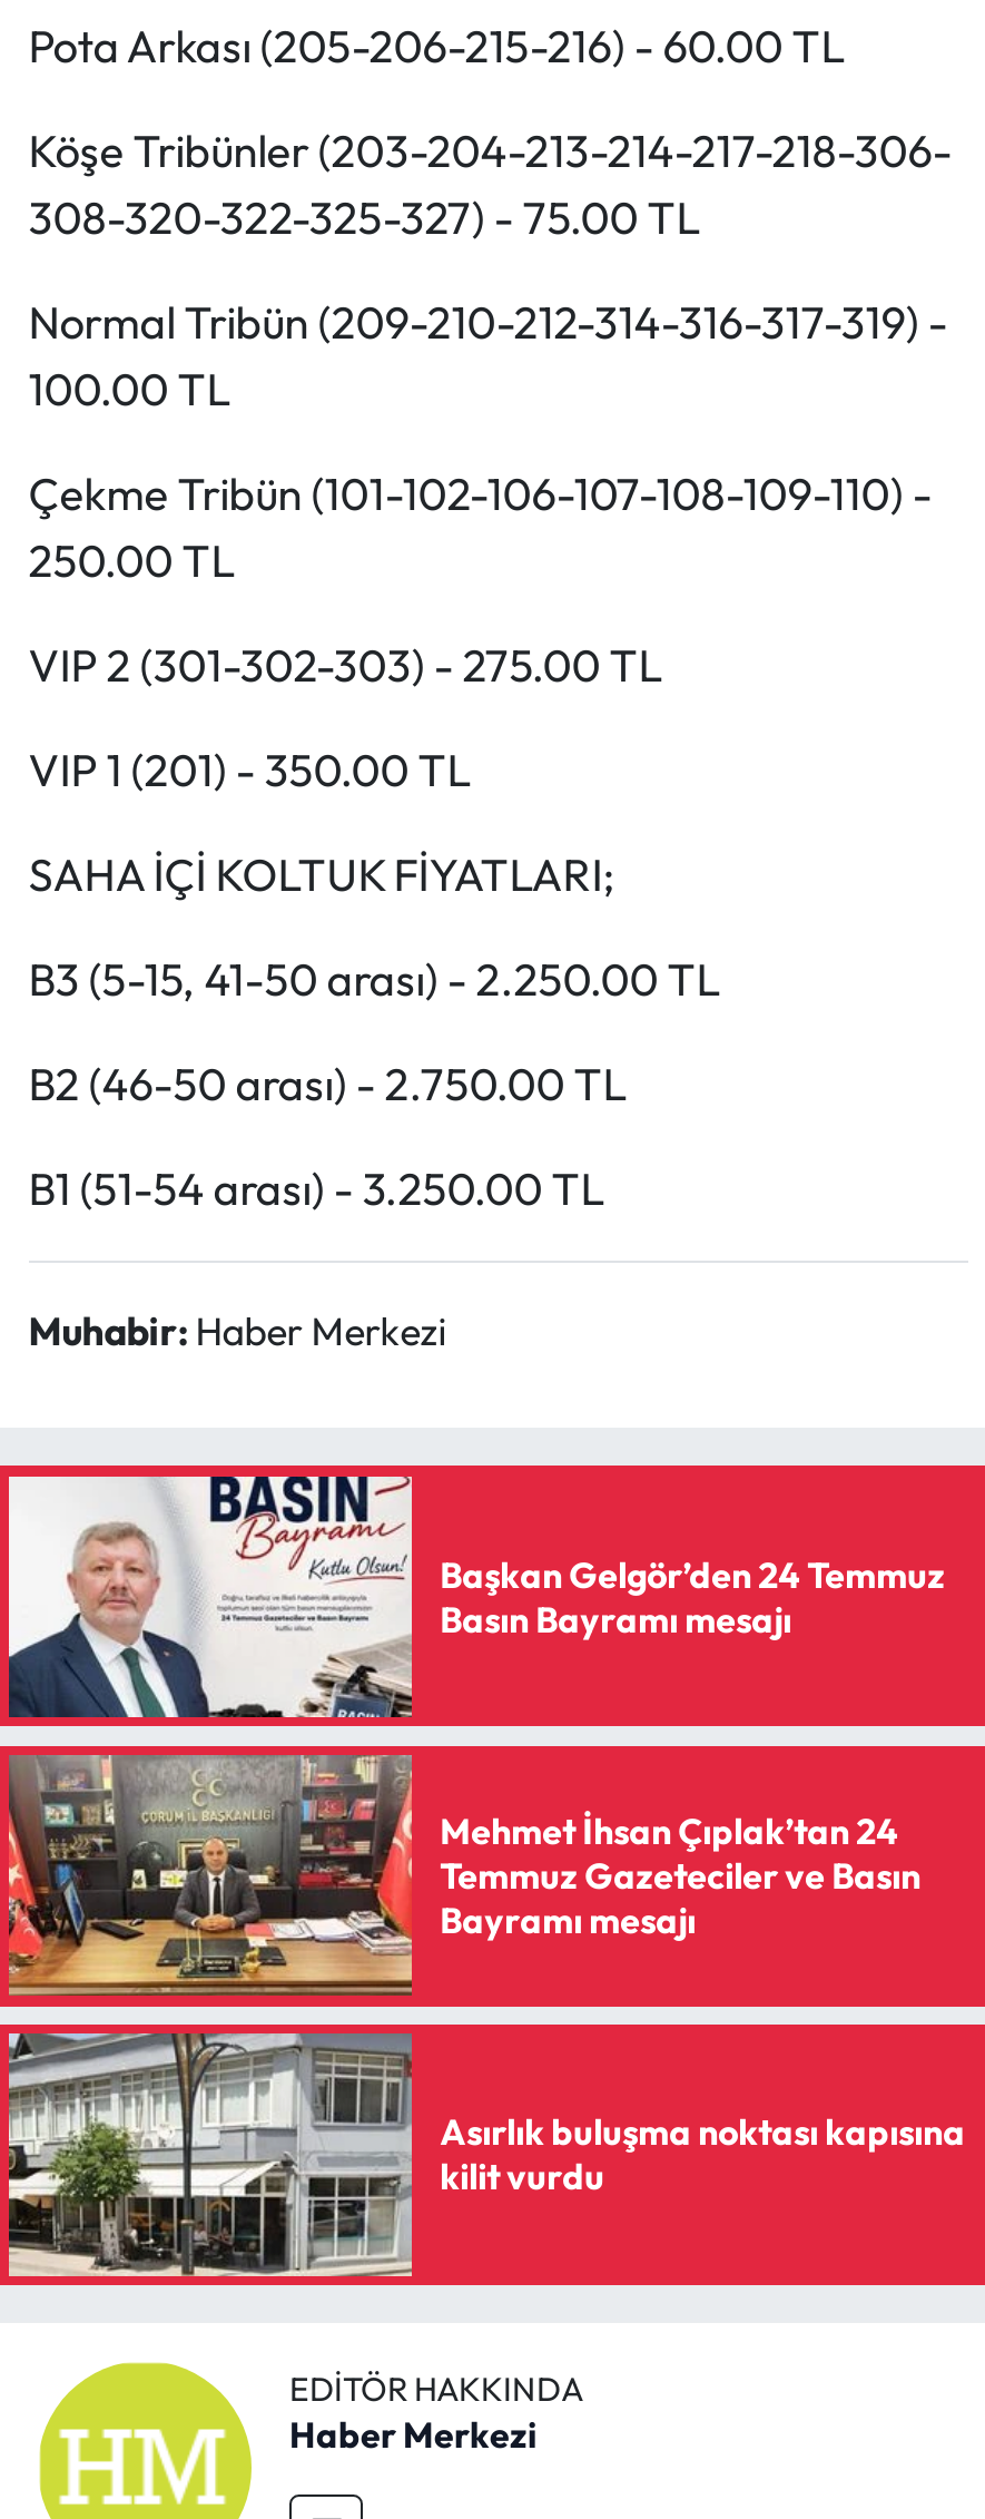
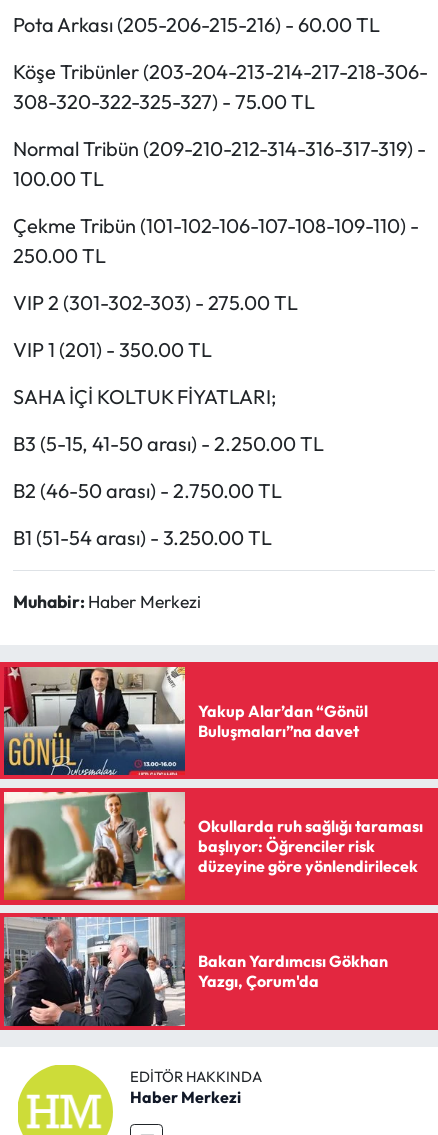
[7,1474,945,1719] [image] | Başkan Gelgör’den 24 Temmuz | Basın Bayramı mesajı -> [3,666,368,776] [image] | Yakup Alar’dan “Gönül | Buluşmaları”na davet
[7,1753,921,1998] [image] | Mehmet İhsan Çıplak’tan 24 | Temmuz Gazeteciler ve Basın | Bayramı mesajı -> [3,791,423,901] [image] | Okullarda ruh sağlığı taraması | başlıyor: Öğrenciler risk | düzeyine göre yönlendirilecek
[7,2031,965,2278] [image] | Asırlık buluşma noktası kapısına | kilit vurdu -> [3,916,388,1027] [image] | Bakan Yardımcısı Gökhan | Yazgı, Çorum'da

